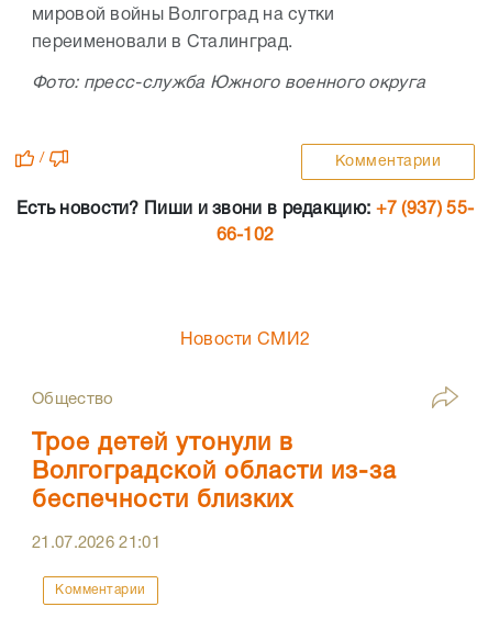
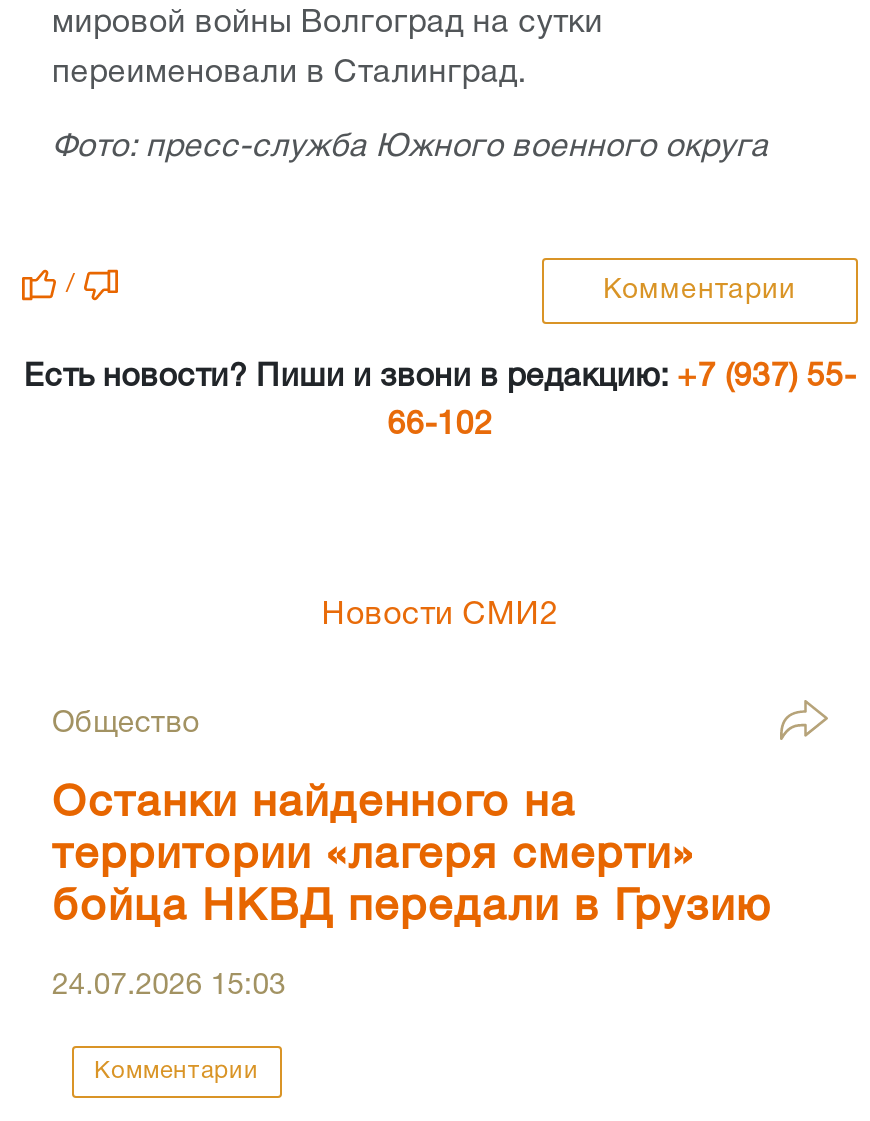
[32,433,397,512] Трое детей утонули в | Волгоградской области из-за | беспечности близких -> [52,784,772,928] Останки найденного на | территории «лагеря смерти» | бойца НКВД передали в Грузию
[32,536,160,551] 21.07.2026 21:01 -> [52,972,286,1000] 24.07.2026 15:03

